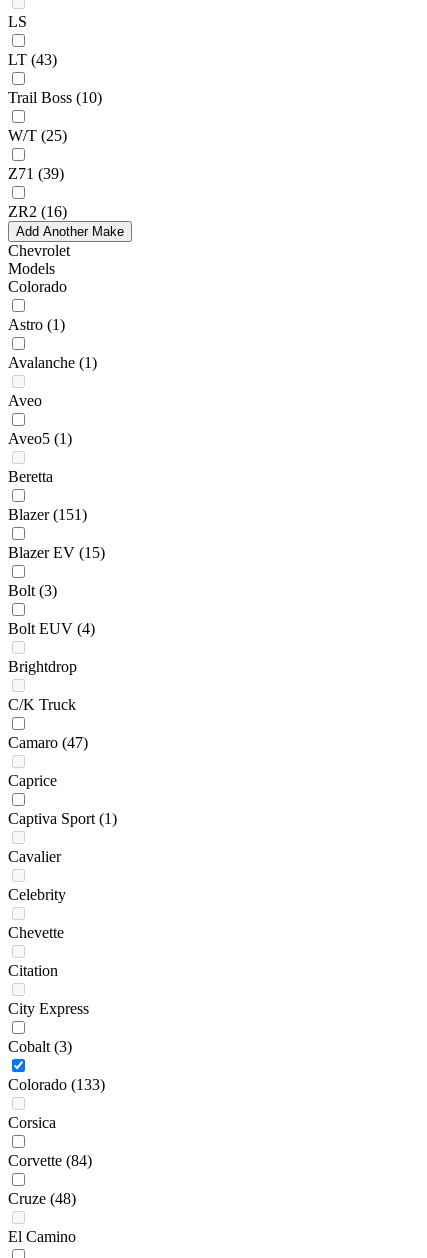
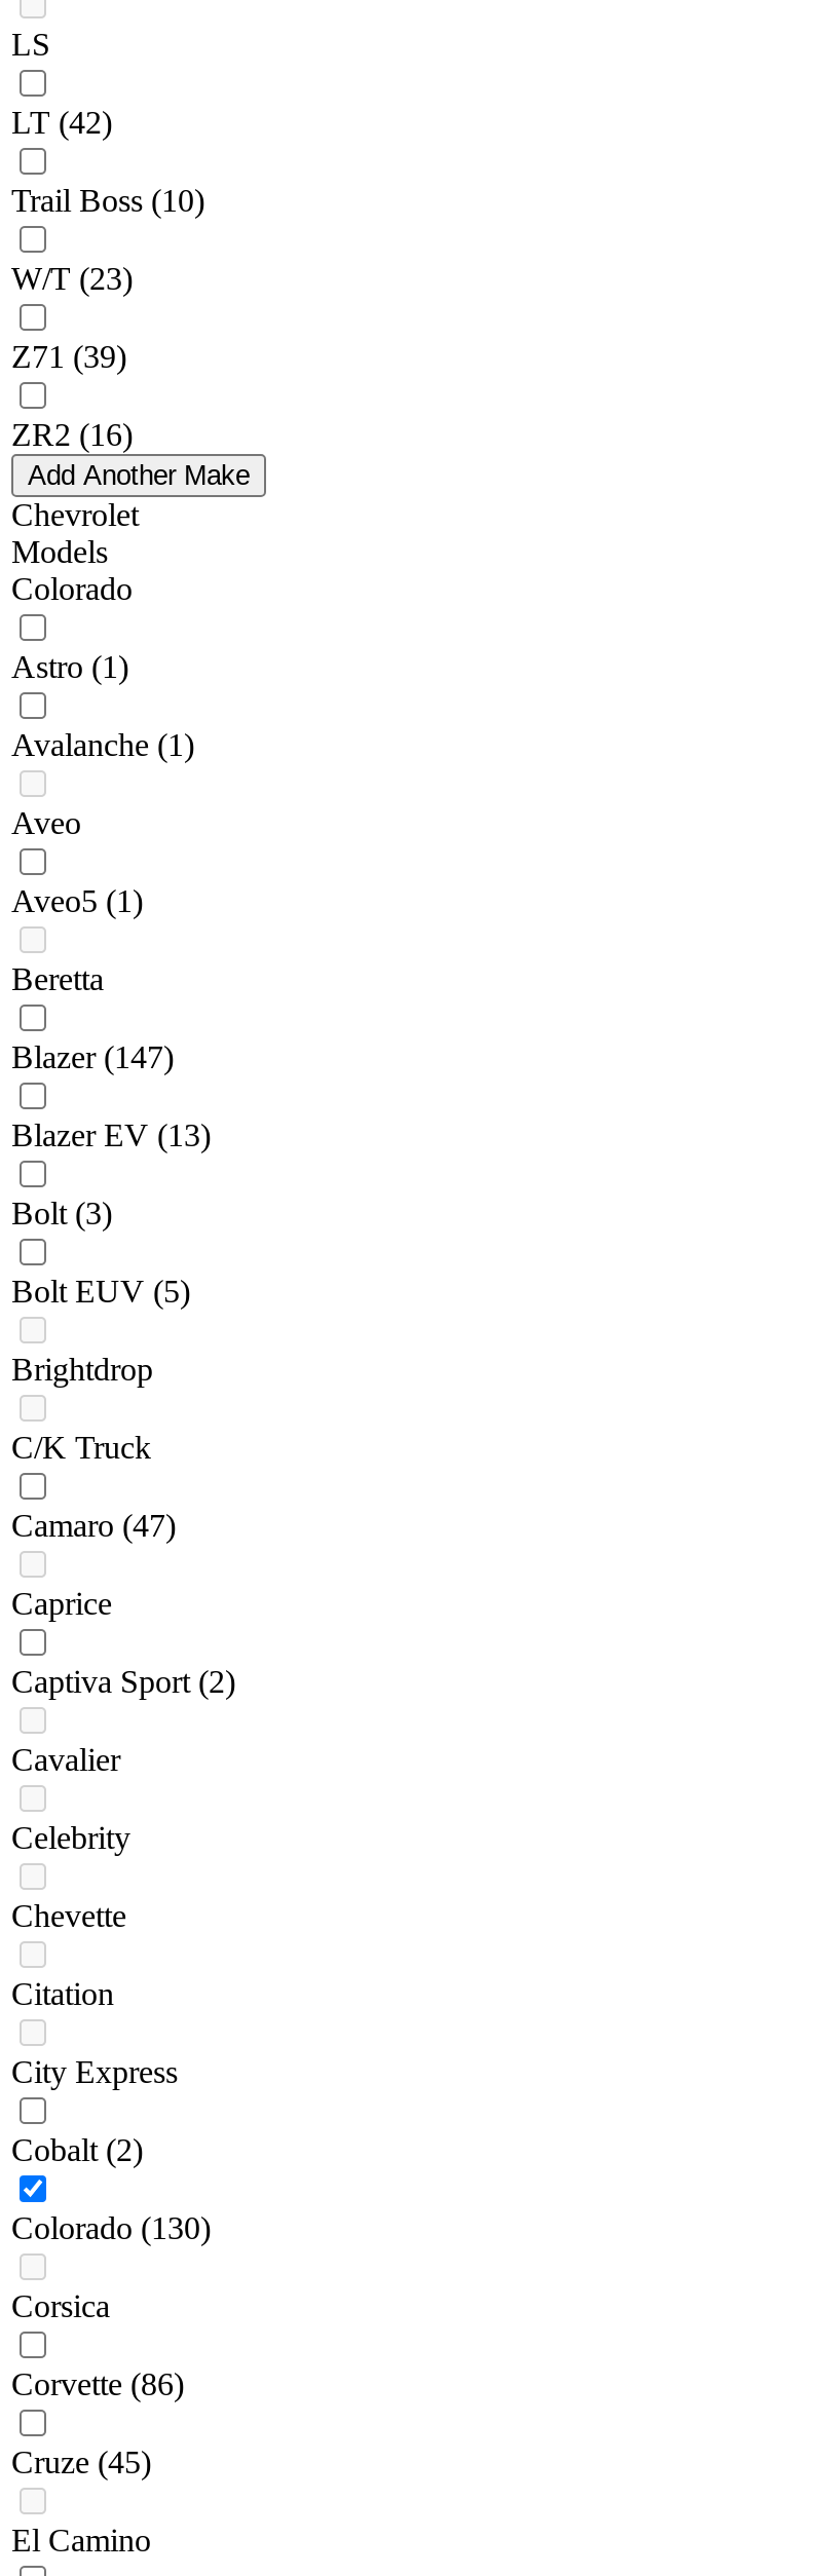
[8,51,57,68] LT (43) -> [11,106,112,141] LT (42)
[8,127,67,144] W/T (25) -> [11,262,133,297] W/T (23)
[8,506,87,523] Blazer (151) -> [11,1040,174,1075] Blazer (147)
[8,544,105,561] Blazer EV (15) -> [11,1118,211,1153] Blazer EV (13)
[8,620,95,637] Bolt EUV (4) -> [11,1274,190,1309] Bolt EUV (5)
[8,810,117,827] Captiva Sport (1) -> [11,1665,235,1700] Captiva Sport (2)
[8,1038,72,1055] Cobalt (3) -> [11,2133,143,2168] Cobalt (2)
[8,1076,105,1093] Colorado (133) -> [11,2211,211,2246] Colorado (130)
[8,1152,92,1169] Corvette (84) -> [11,2367,184,2402] Corvette (86)
[8,1190,76,1207] Cruze (48) -> [11,2445,151,2480] Cruze (45)

